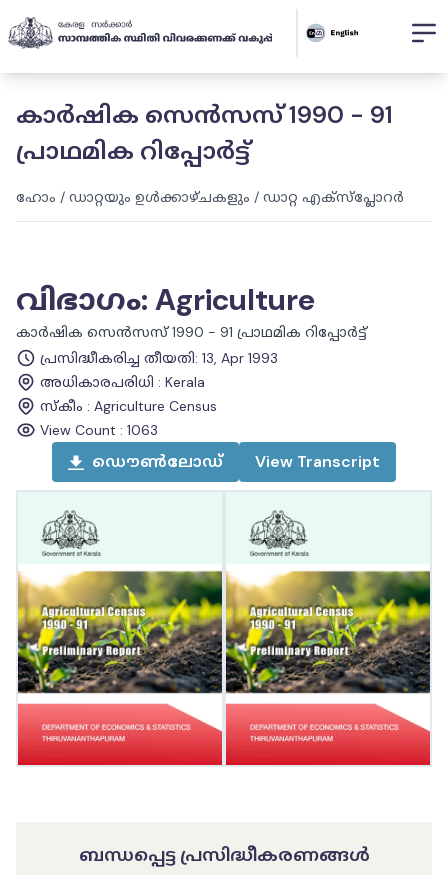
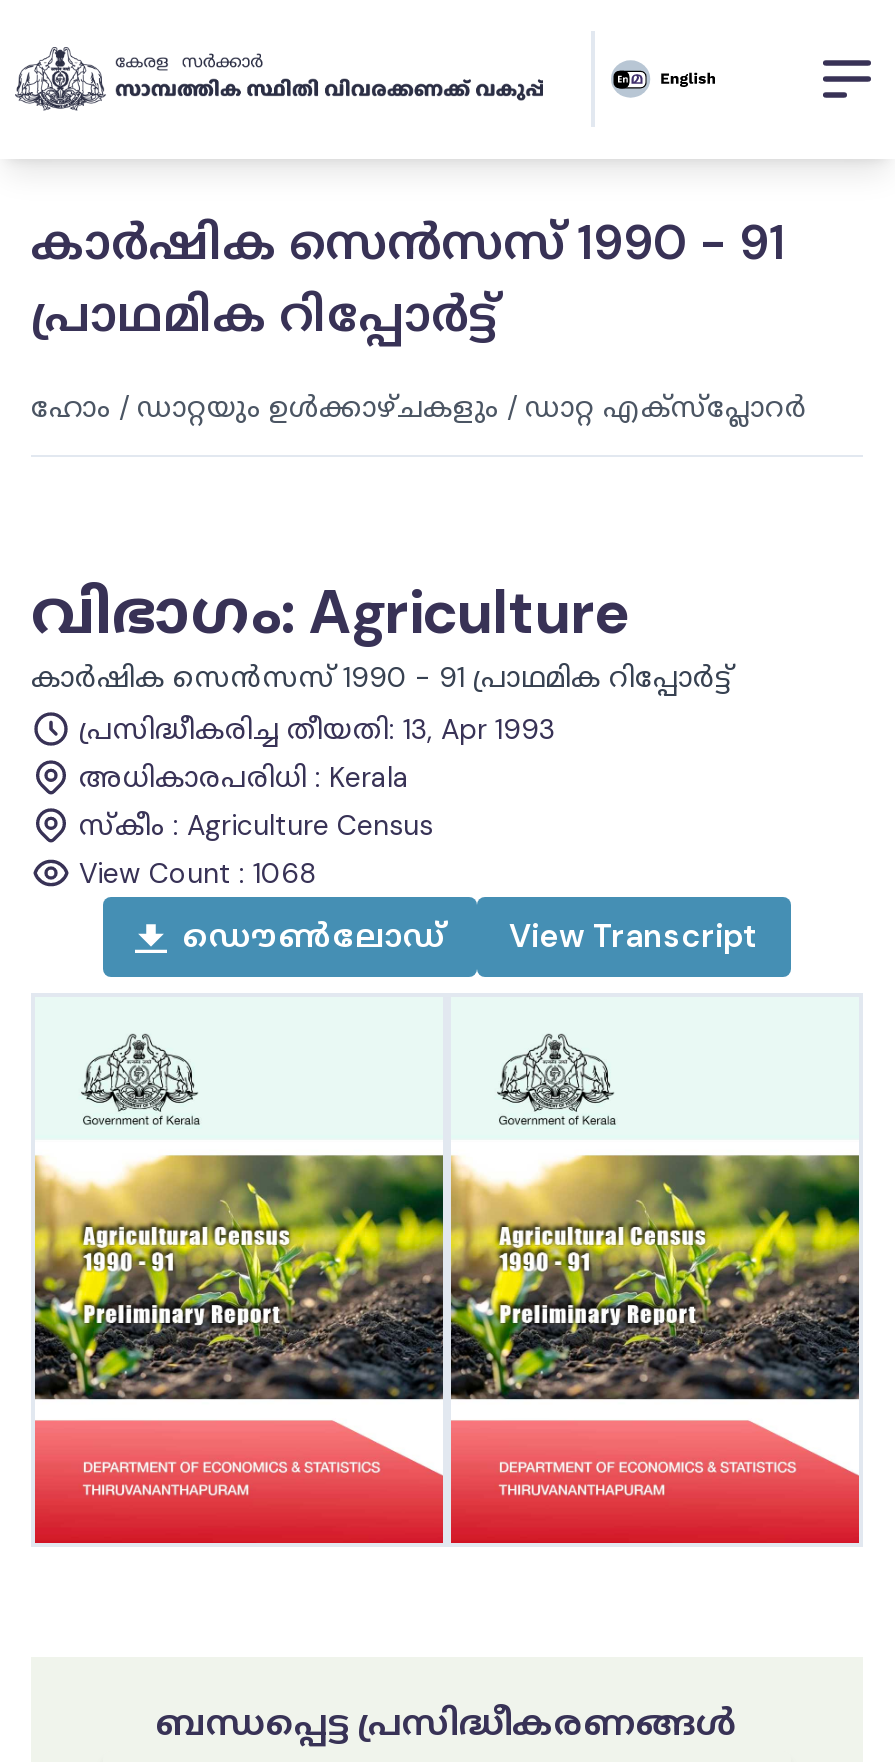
[40,421,158,439] View Count : 1063 -> [79,855,317,891] View Count : 1068

